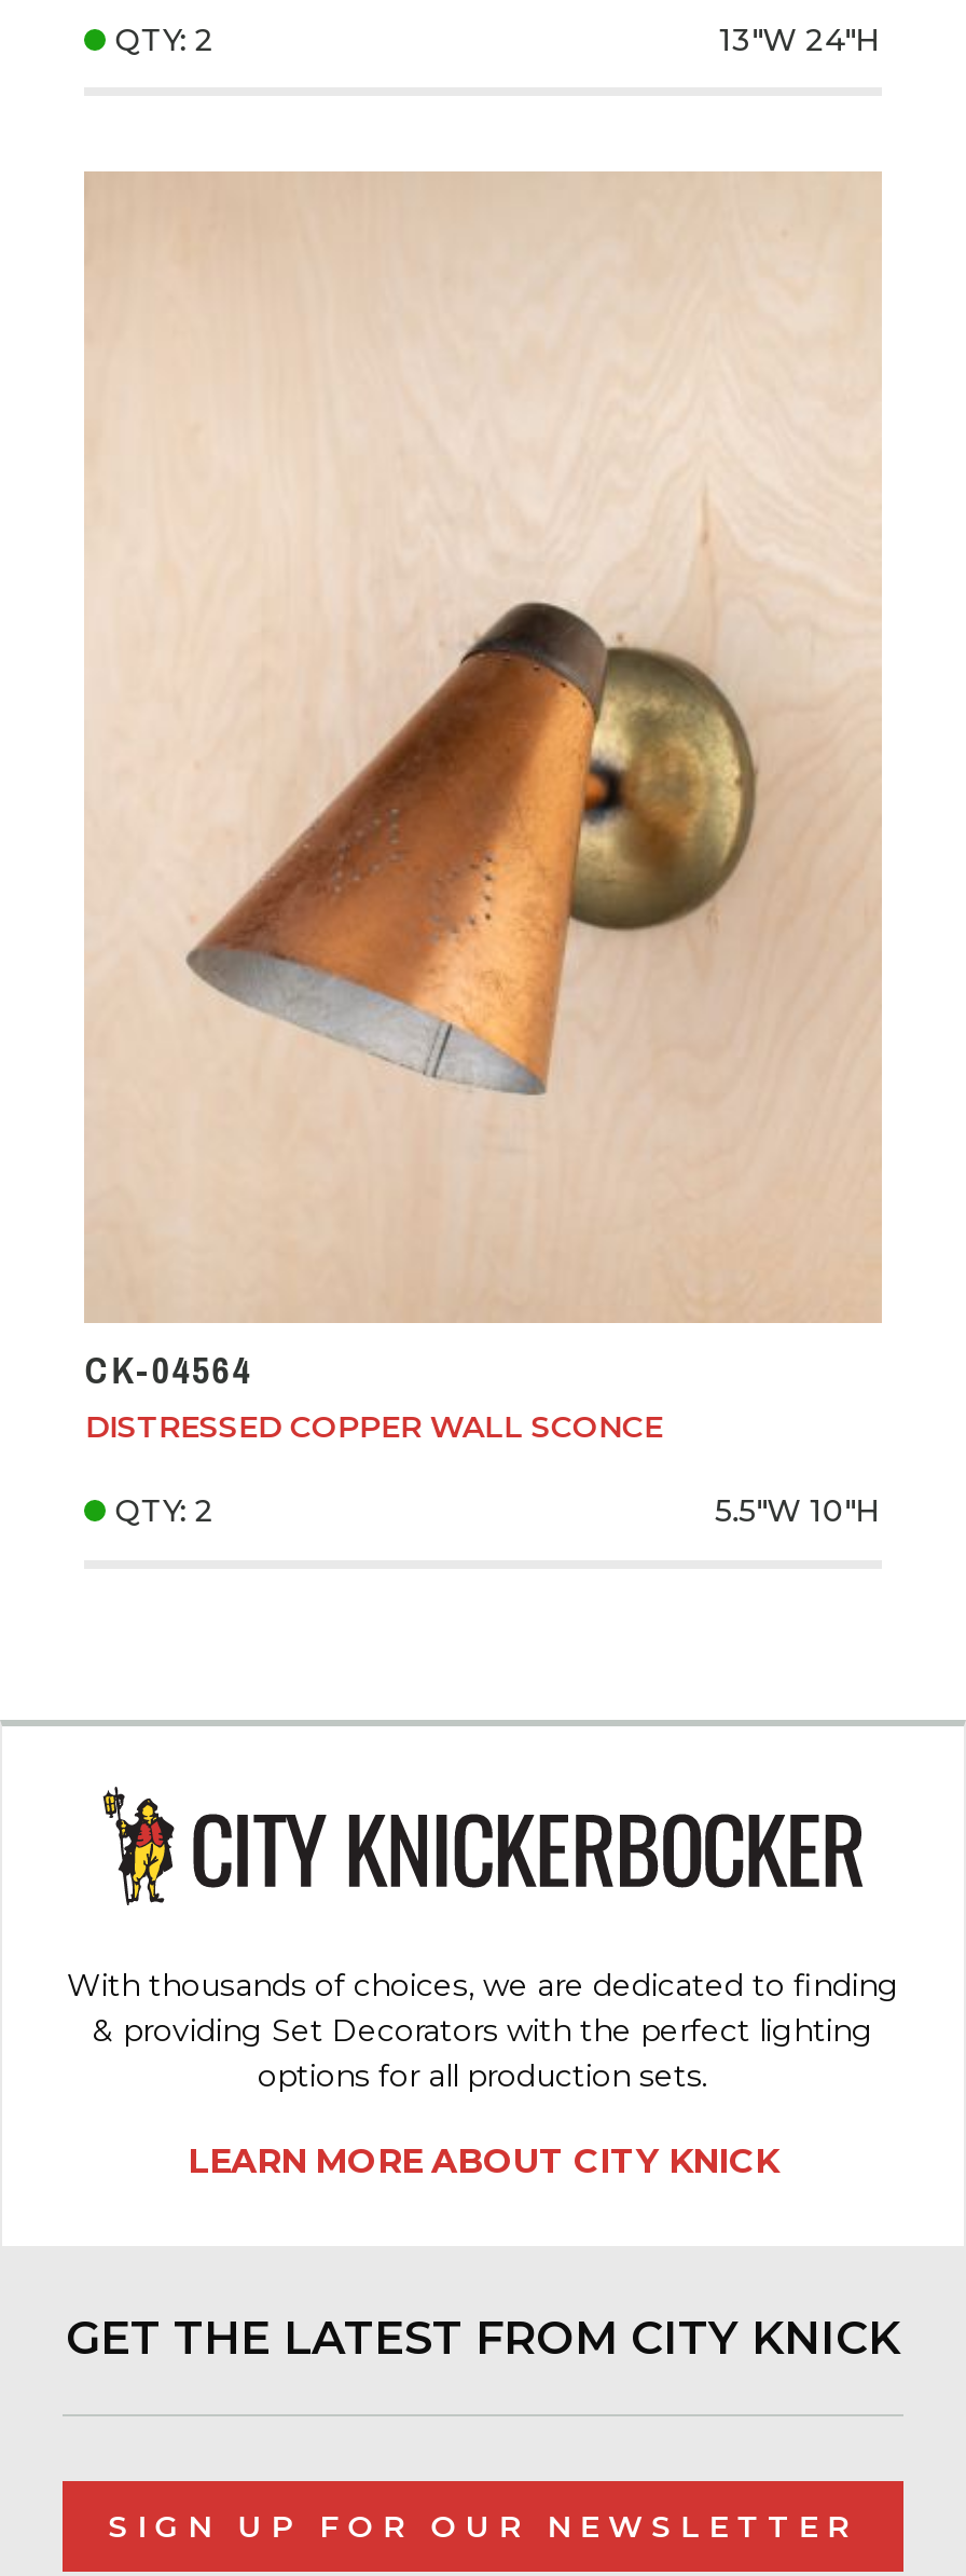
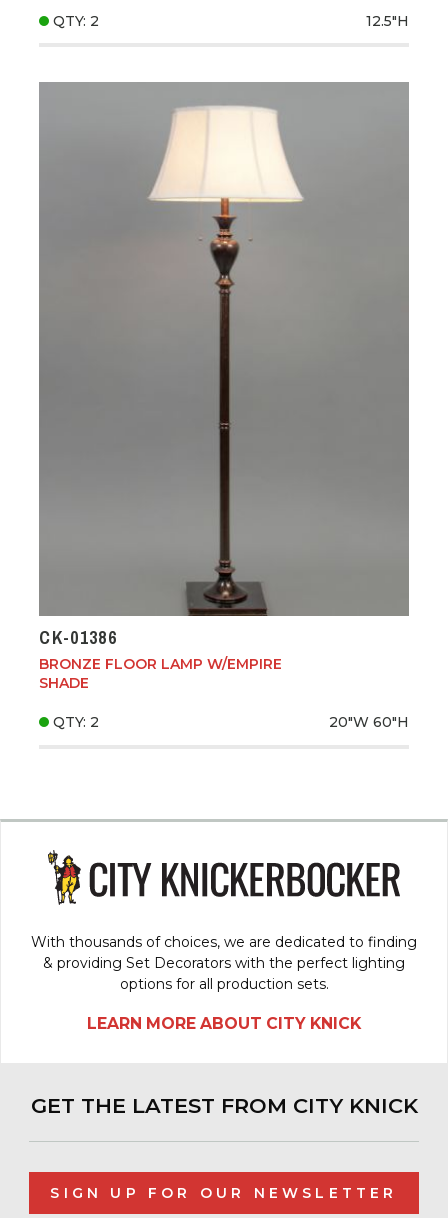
[719,21,881,60] 13"W 24"H -> [366,12,409,30] 12.5"H
[84,171,882,1446] [image] | CK-04564 | DISTRESSED COPPER WALL SCONCE -> [38,82,409,692] [image] | CK-01386 | BRONZE FLOOR LAMP W/EMPIRE | SHADE
[715,1492,881,1531] 5.5"W 10"H -> [329,713,409,731] 20"W 60"H

